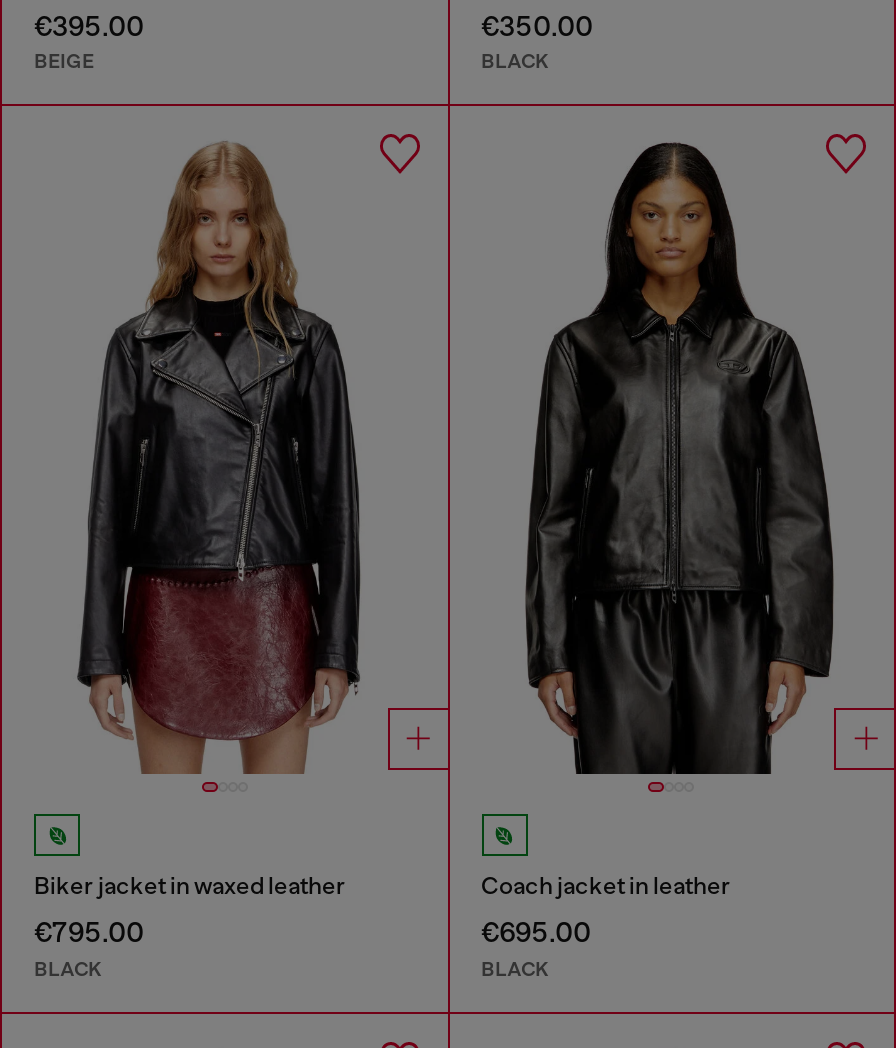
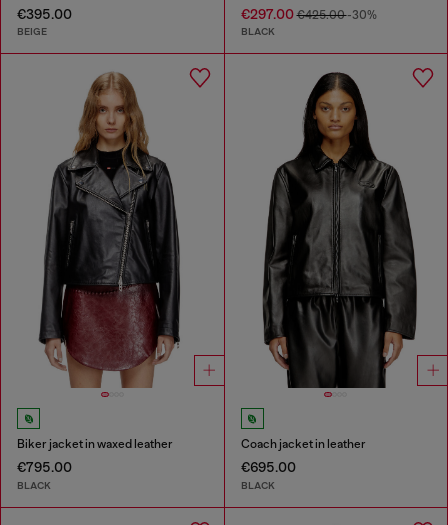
[481,10,593,42] €350.00 -> [240,6,376,22] €297.00 €425.00-30%

